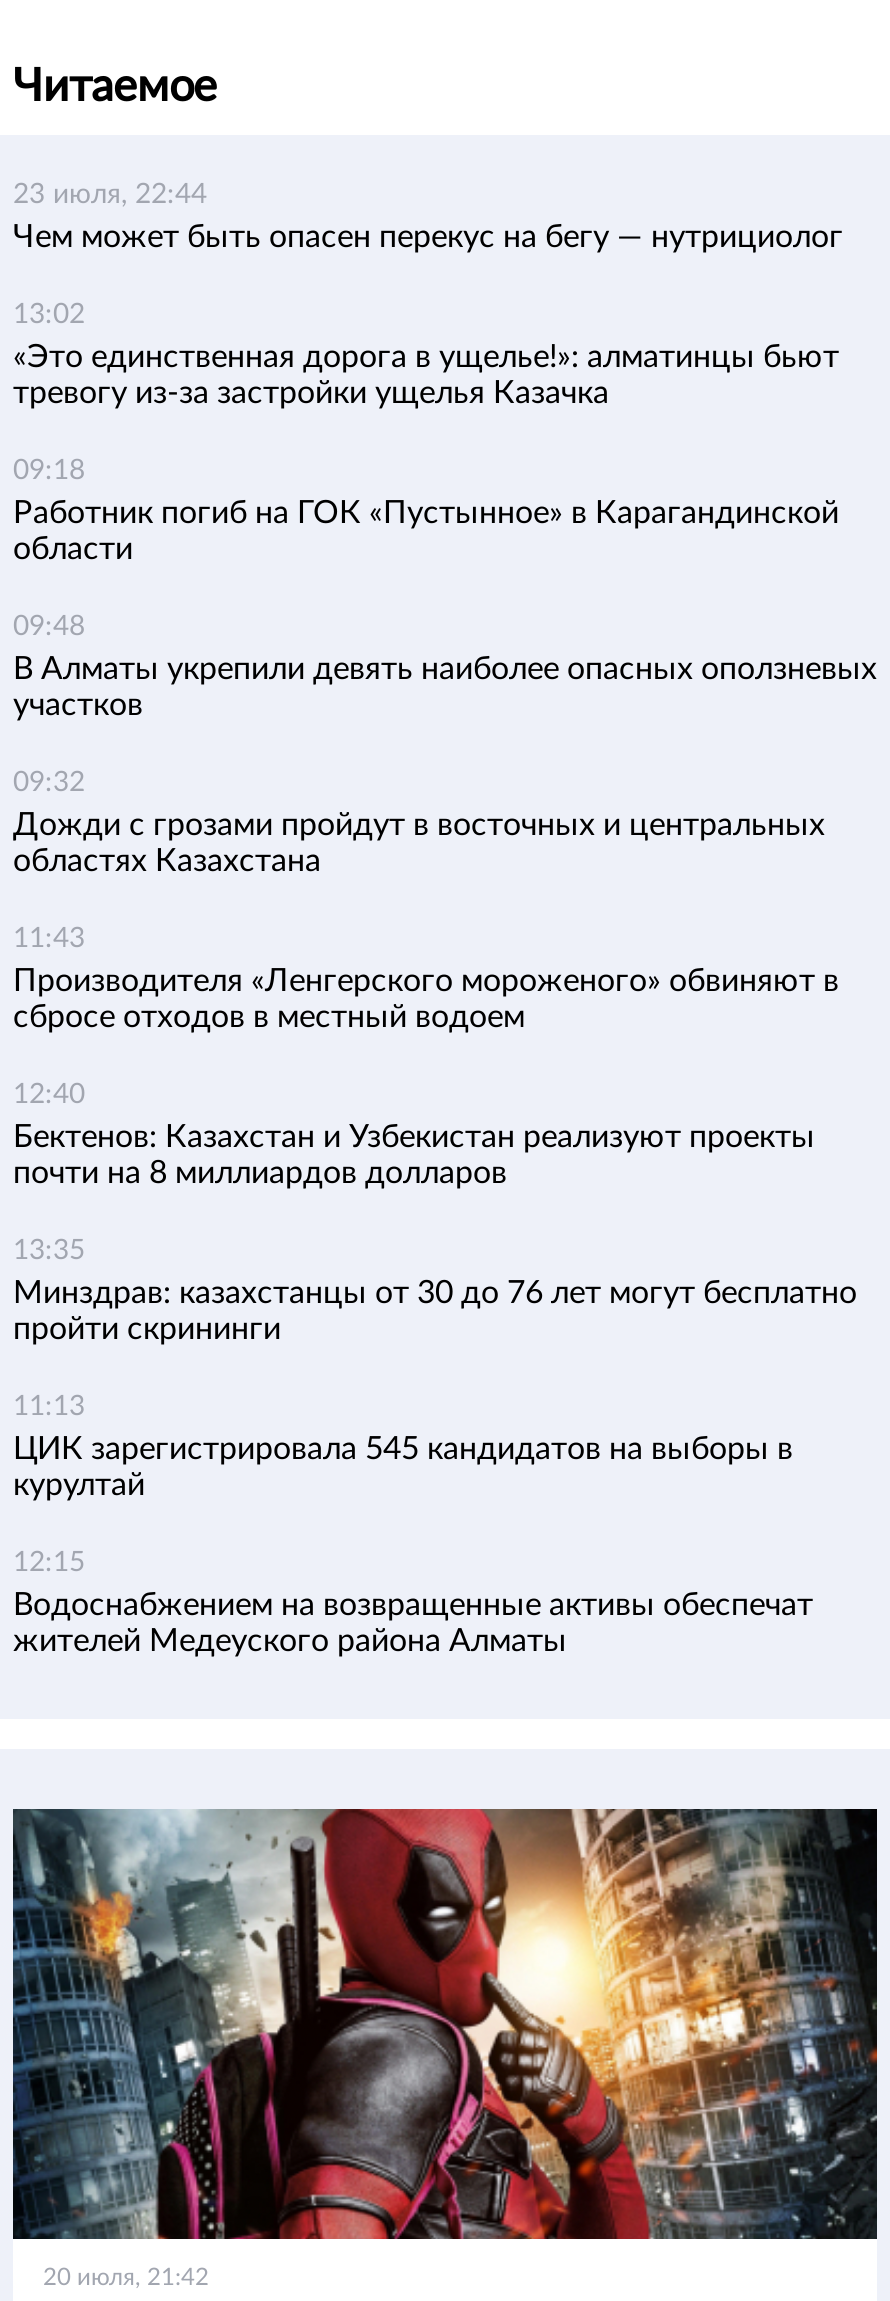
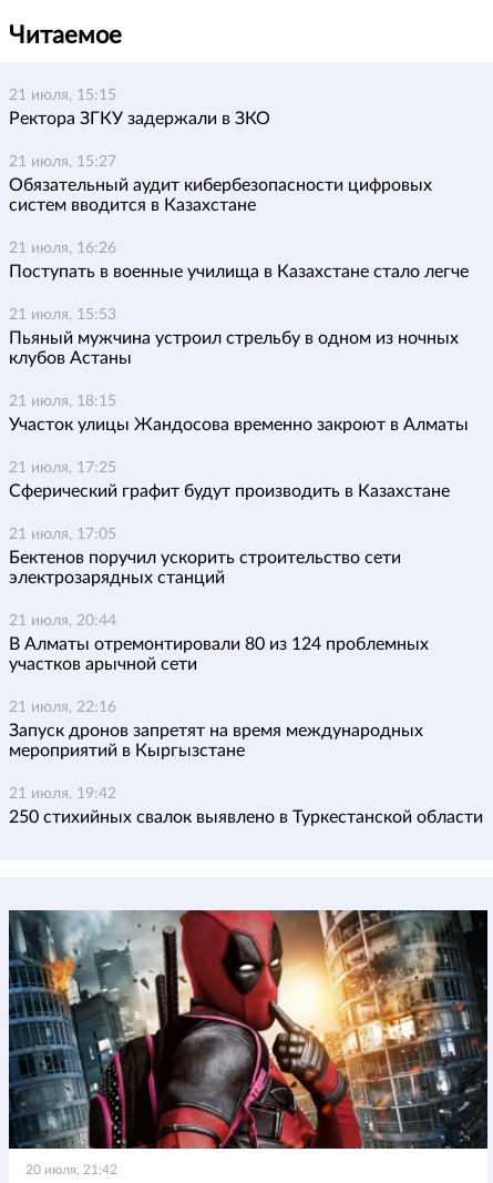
[13,180,843,252] 23 июля, 22:44 | Чем может быть опасен перекус на бегу — нутрициолог -> [9,87,270,127] 21 июля, 15:15 | Ректора ЗГКУ задержали в ЗКО
[13,300,839,408] 13:02 | «Это единственная дорога в ущелье!»: алматинцы бьют | тревогу из-за застройки ущелья Казачка -> [9,154,432,214] 21 июля, 15:27 | Обязательный аудит кибербезопасности цифровых | систем вводится в Казахстане
[13,456,839,564] 09:18 | Работник погиб на ГОК «Пустынное» в Карагандинской | области -> [9,240,469,280] 21 июля, 16:26 | Поступать в военные училища в Казахстане стало легче
[13,612,877,720] 09:48 | В Алматы укрепили девять наиболее опасных оползневых | участков -> [9,307,459,367] 21 июля, 15:53 | Пьяный мужчина устроил стрельбу в одном из ночных | клубов Астаны
[13,768,825,876] 09:32 | Дожди с грозами пройдут в восточных и центральных | областях Казахстана -> [9,393,469,433] 21 июля, 18:15 | Участок улицы Жандосова временно закроют в Алматы
[13,924,839,1032] 11:43 | Производителя «Ленгерского мороженого» обвиняют в | сбросе отходов в местный водоем -> [9,460,450,500] 21 июля, 17:25 | Сферический графит будут производить в Казахстане
[13,1080,815,1188] 12:40 | Бектенов: Казахстан и Узбекистан реализуют проекты | почти на 8 миллиардов долларов -> [9,526,401,586] 21 июля, 17:05 | Бектенов поручил ускорить строительство сети | электрозарядных станций
[13,1236,857,1344] 13:35 | Минздрав: казахстанцы от 30 до 76 лет могут бесплатно | пройти скрининги -> [9,613,429,673] 21 июля, 20:44 | В Алматы отремонтировали 80 из 124 проблемных | участков арычной сети
[13,1392,793,1500] 11:13 | ЦИК зарегистрировала 545 кандидатов на выборы в | курултай -> [9,699,423,759] 21 июля, 22:16 | Запуск дронов запретят на время международных | мероприятий в Кыргызстане
[13,1548,813,1656] 12:15 | Водоснабжением на возвращенные активы обеспечат | жителей Медеуского района Алматы -> [9,786,483,826] 21 июля, 19:42 | 250 стихийных свалок выявлено в Туркестанской области

